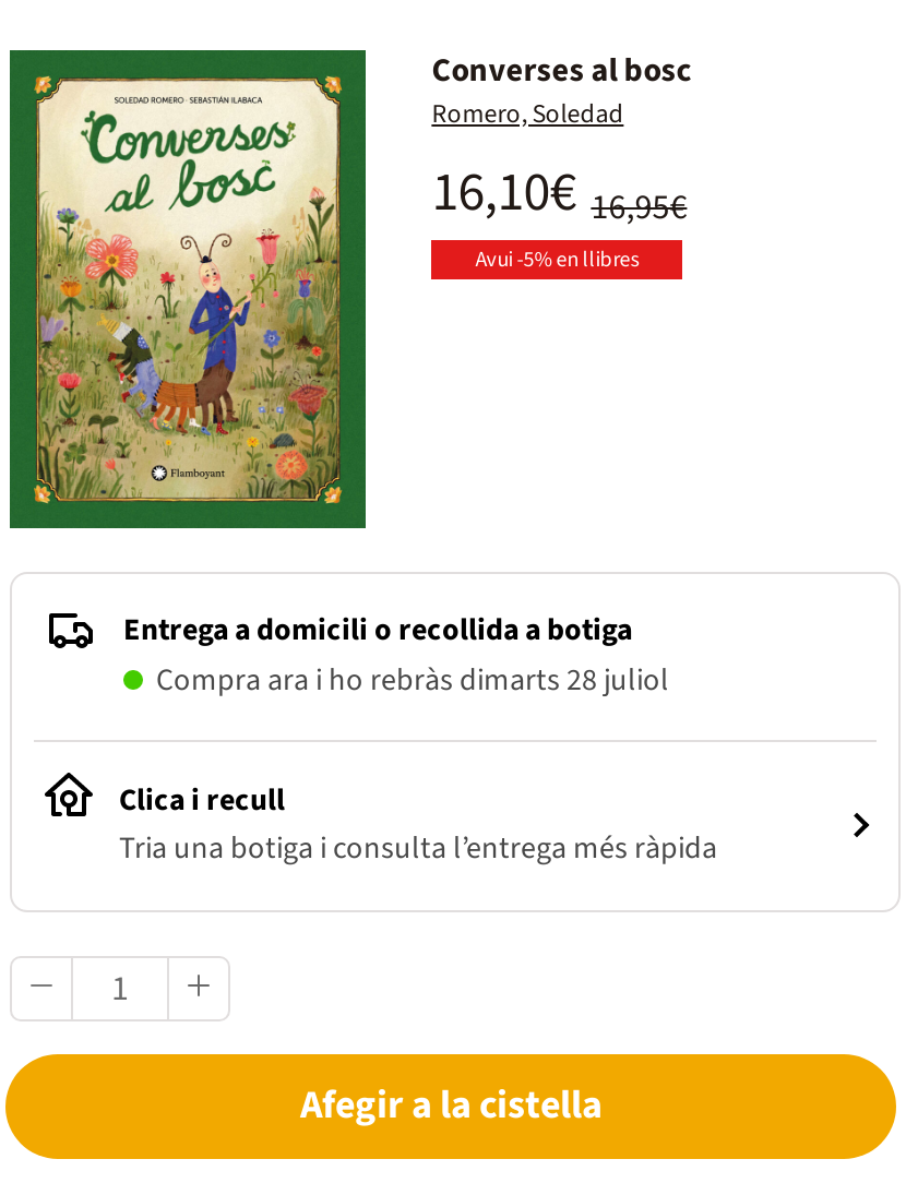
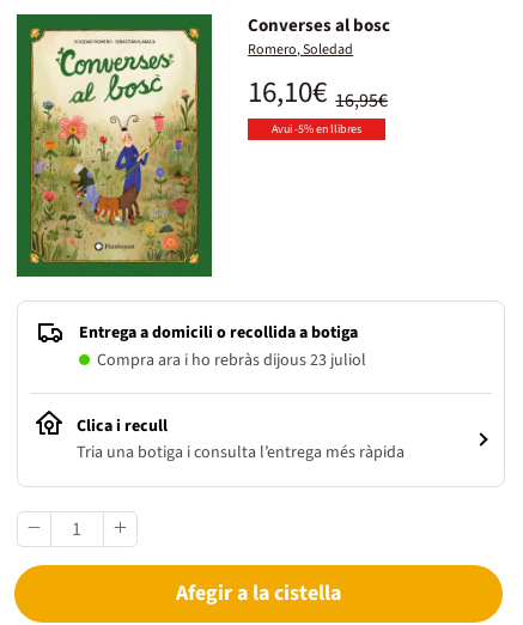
[156,658,669,702] Compra ara i ho rebràs dimarts 28 juliol -> [97,348,366,372] Compra ara i ho rebràs dijous 23 juliol

